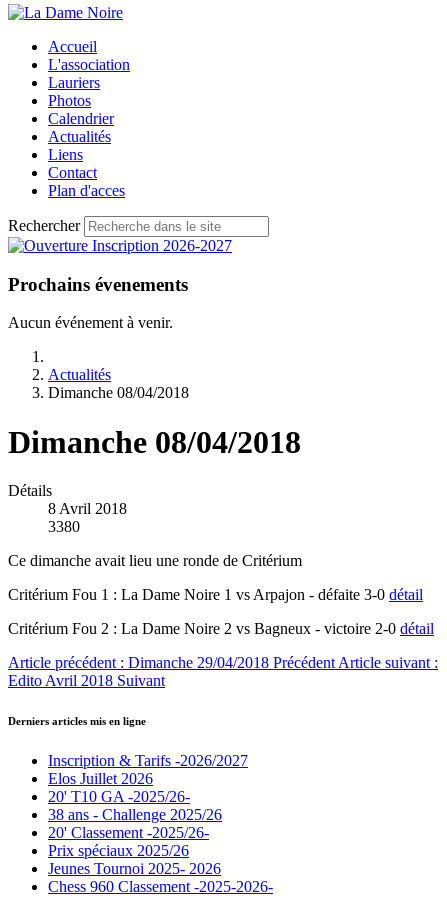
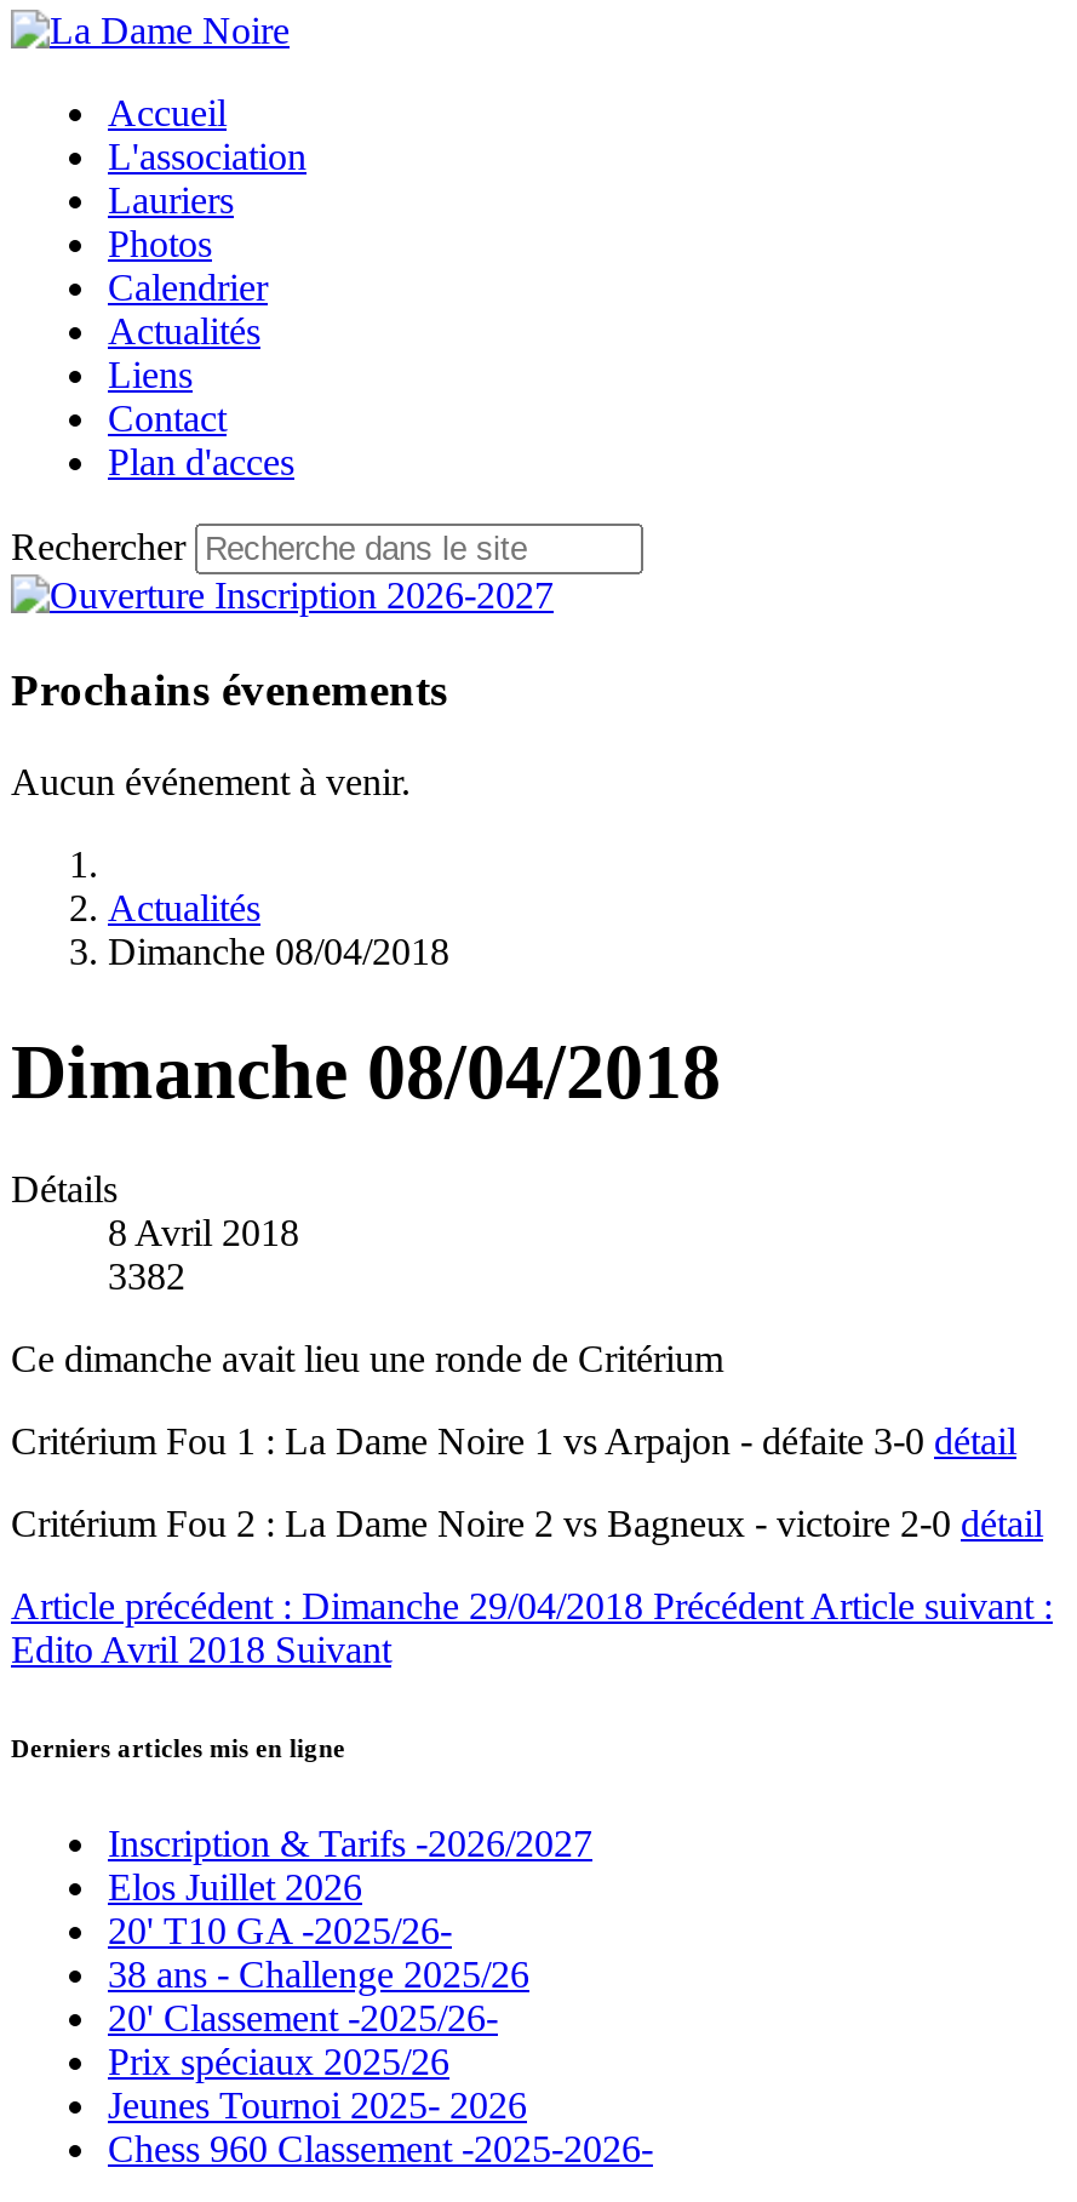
[48,518,80,535] 3380 -> [108,1256,185,1297] 3382

